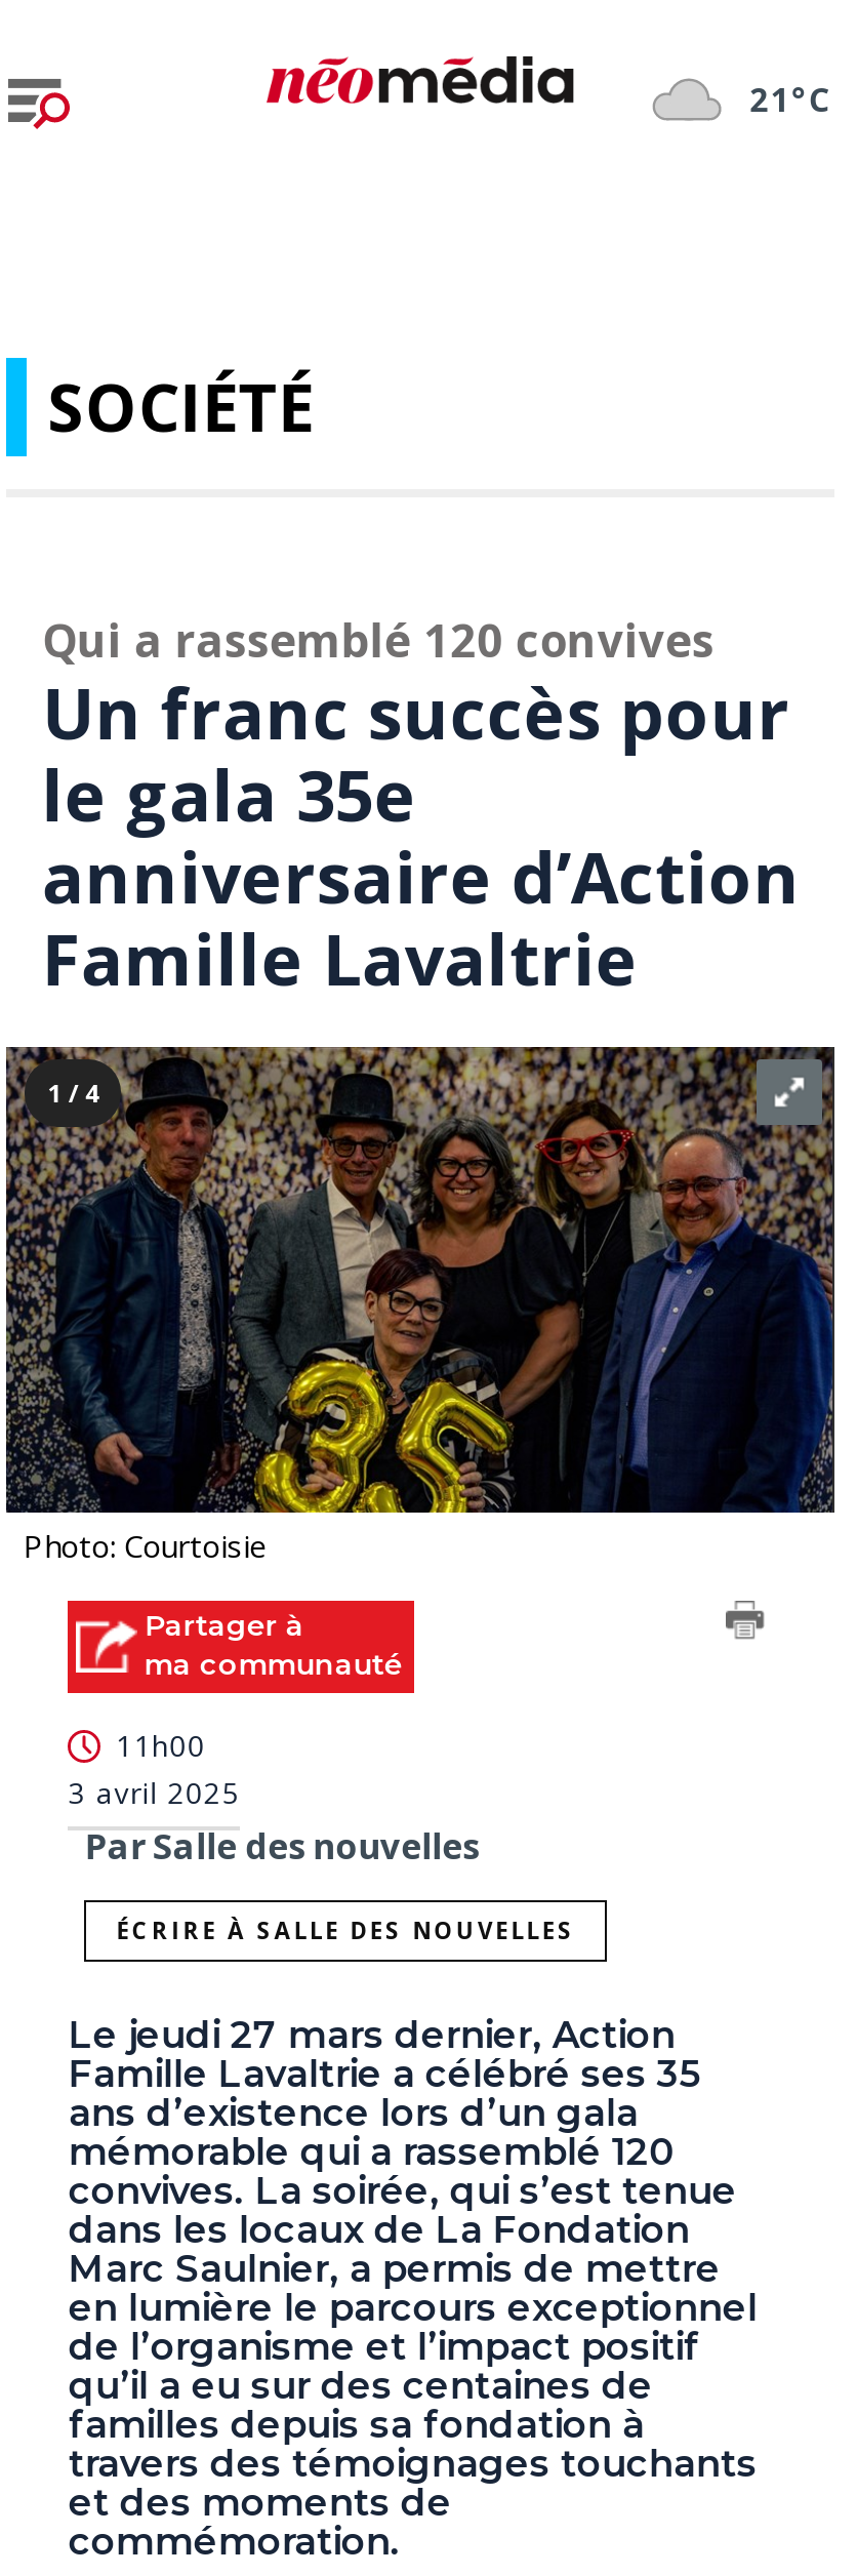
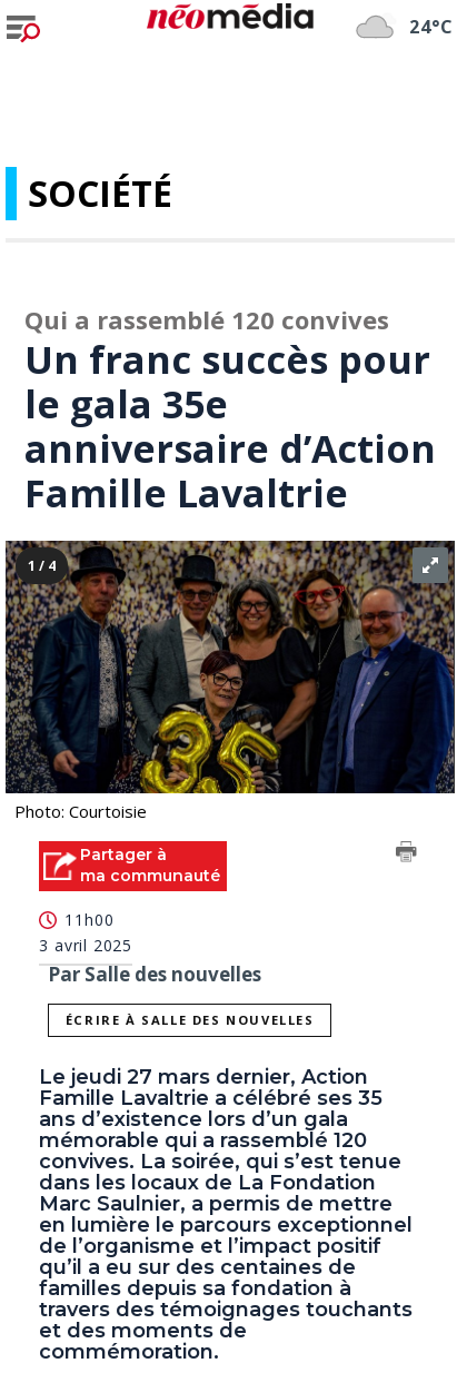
[750,76,834,121] 21°C -> [409,14,454,38] 24°C

